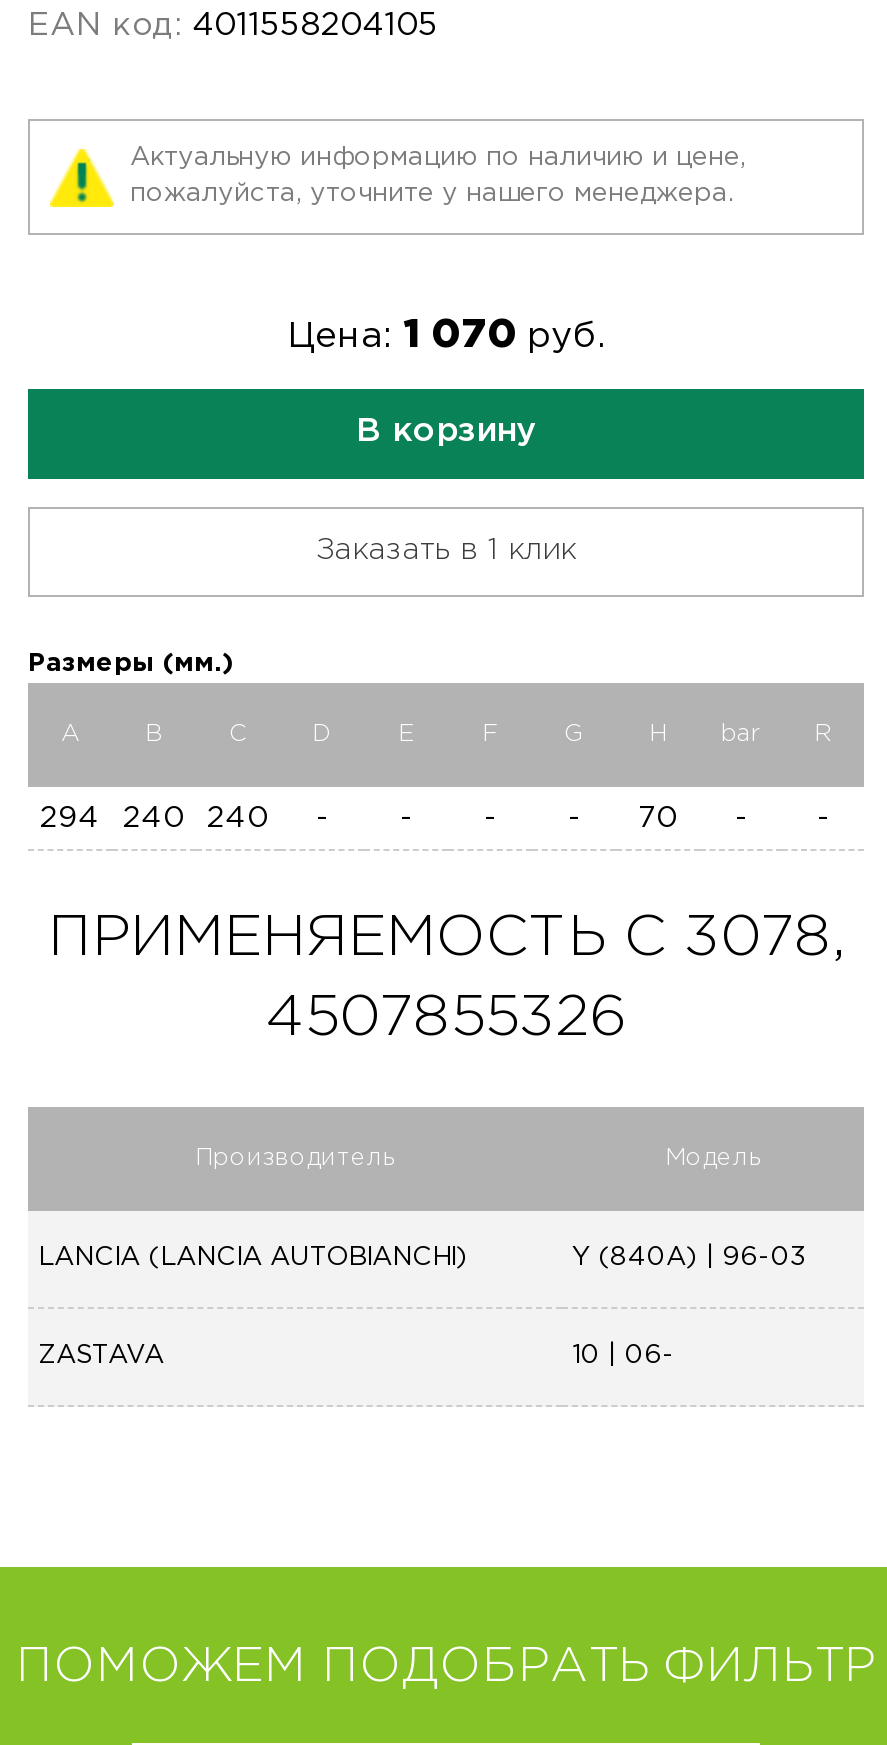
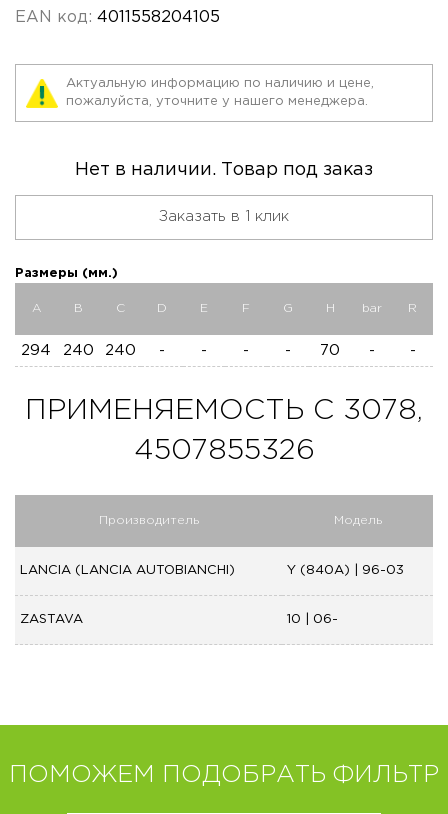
[287,316,605,447] Цена: 1 070 руб. | В корзину -> [75,162,373,178] Нет в наличии. Товар под заказ

